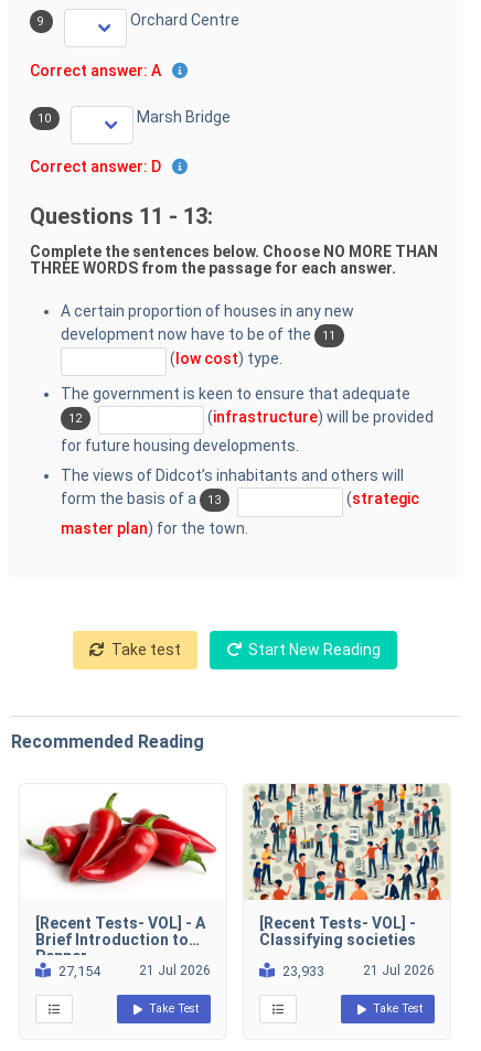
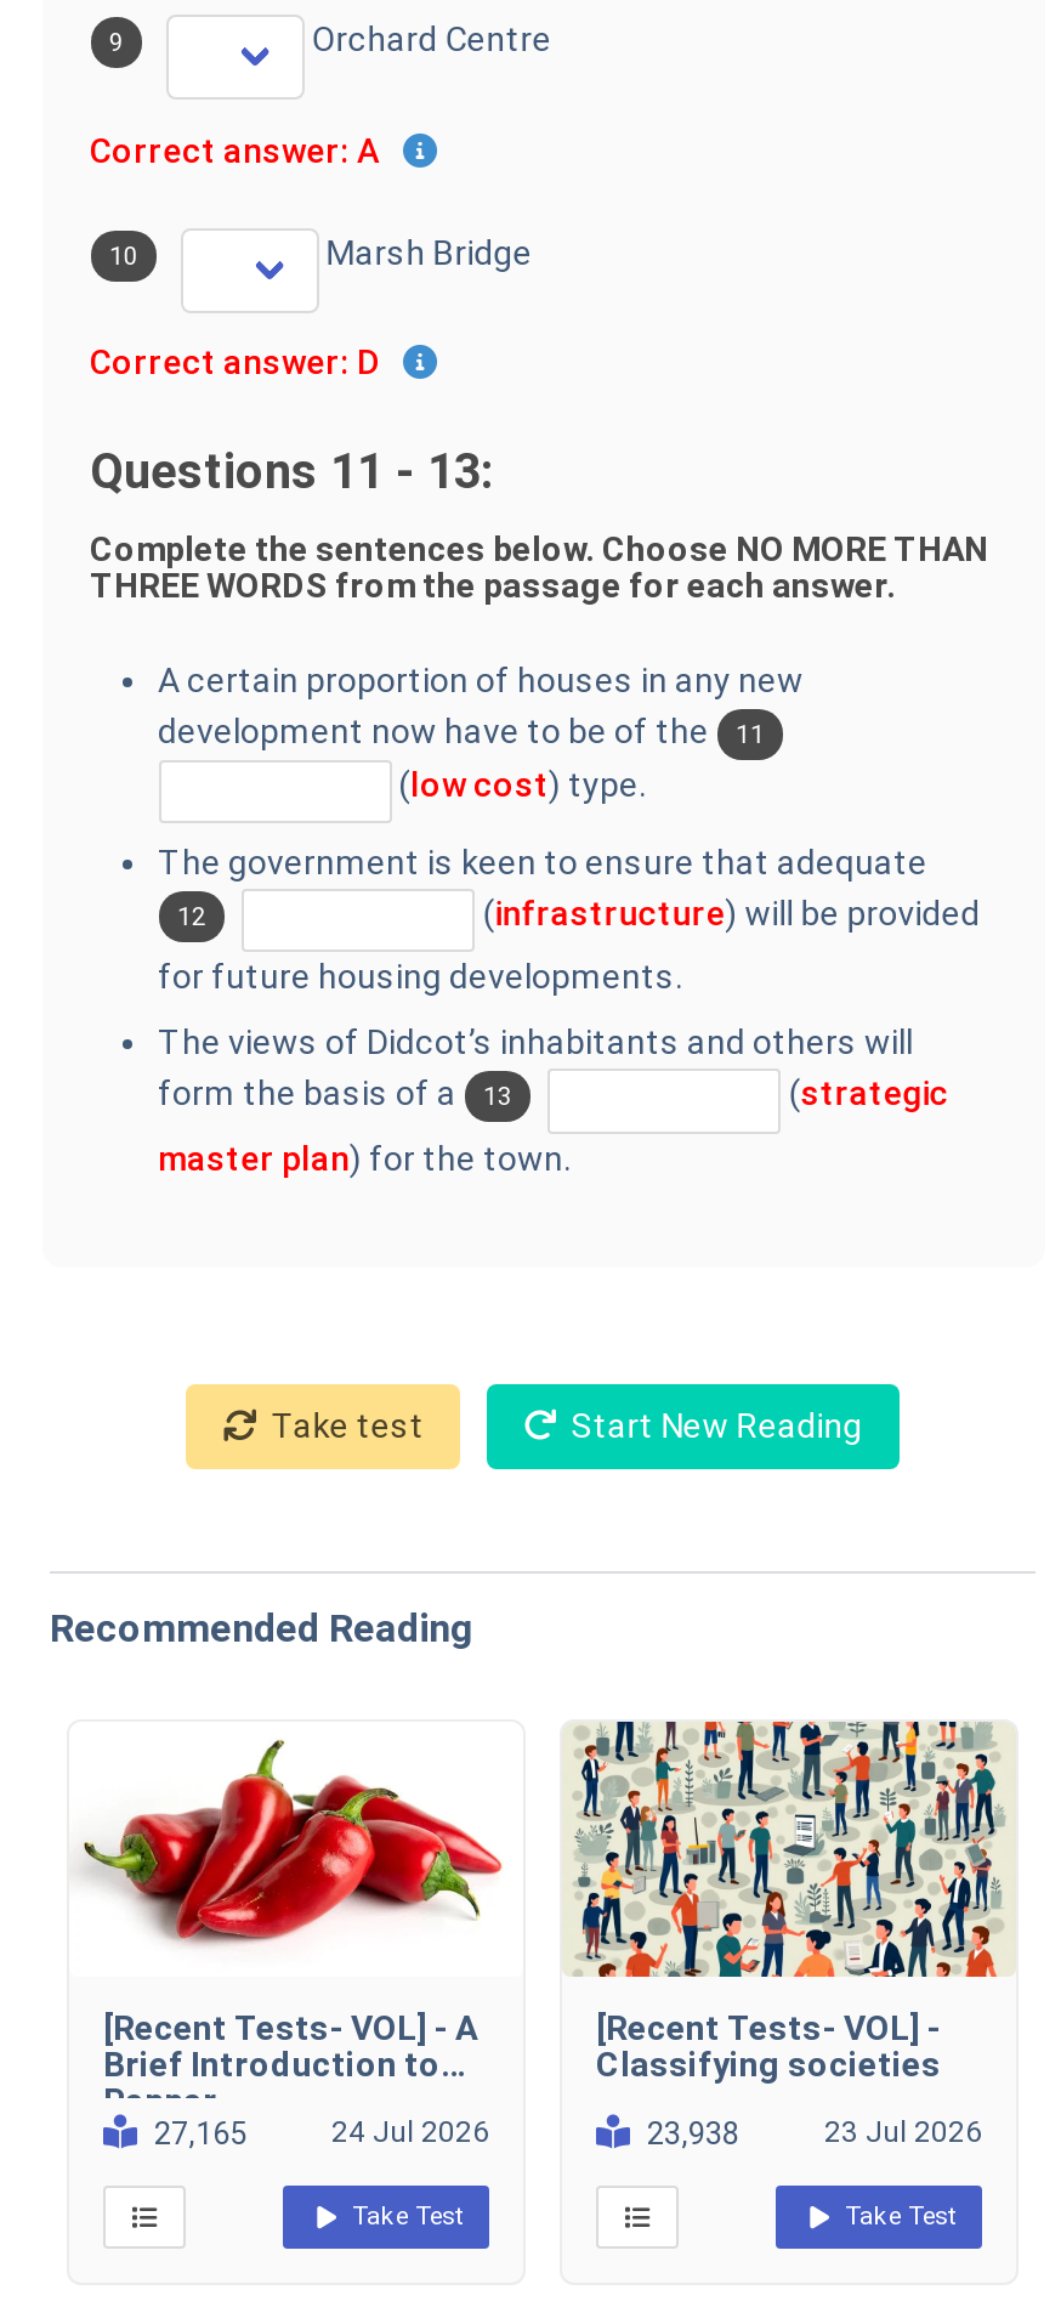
[58,963,100,979] 27,154 -> [154,2115,246,2151] 27,165
[139,963,211,978] 21 Jul 2026 -> [331,2115,489,2149] 24 Jul 2026
[282,963,324,979] 23,933 -> [647,2115,739,2151] 23,938
[363,963,435,978] 21 Jul 2026 -> [824,2115,982,2149] 23 Jul 2026

